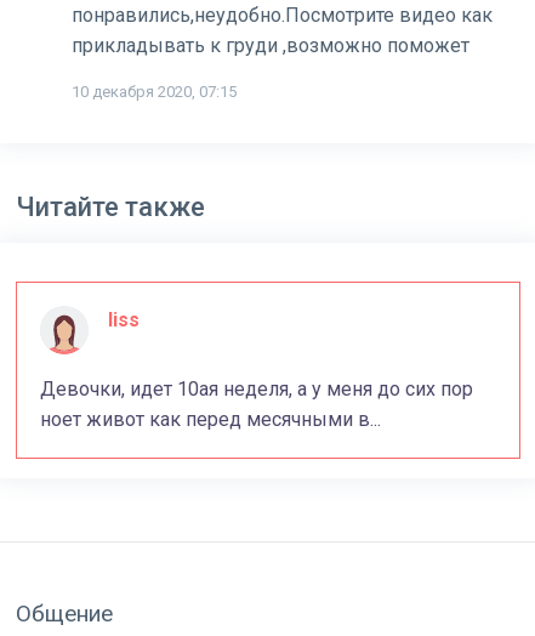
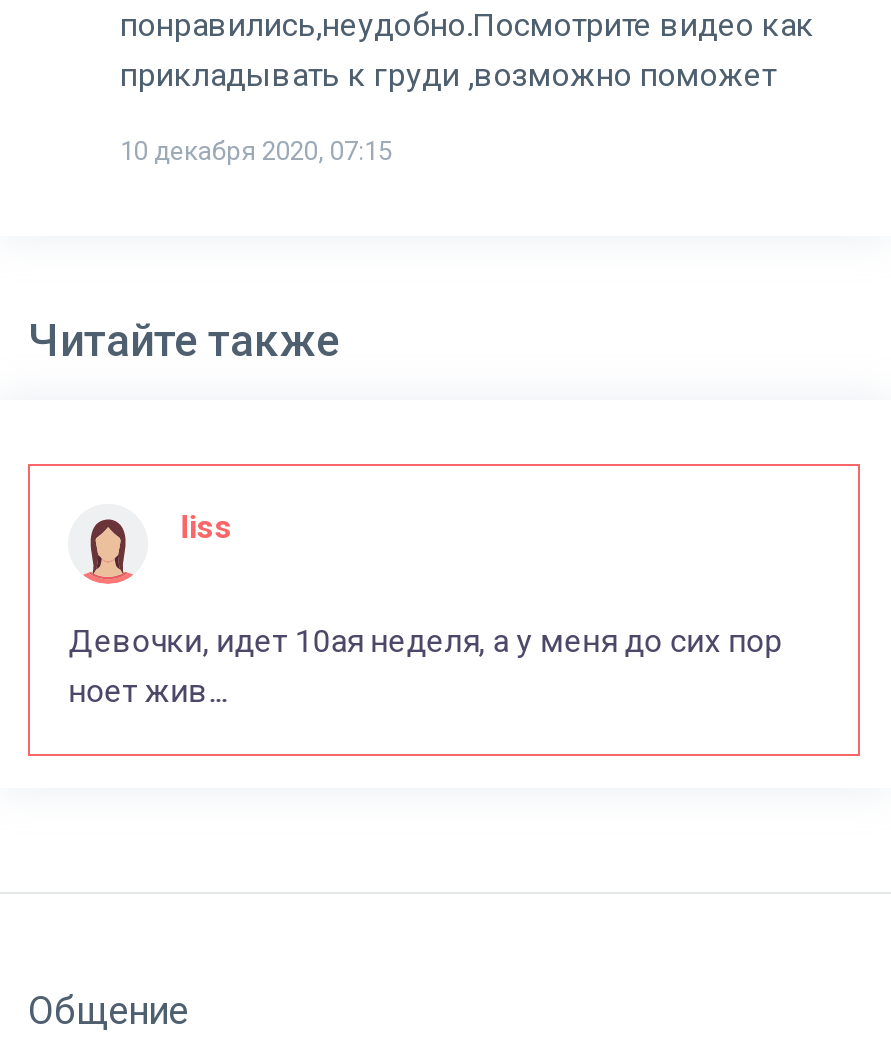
[40,407,381,431] ноет живот как перед месячными в... -> [68,671,226,709] ноет жив...

